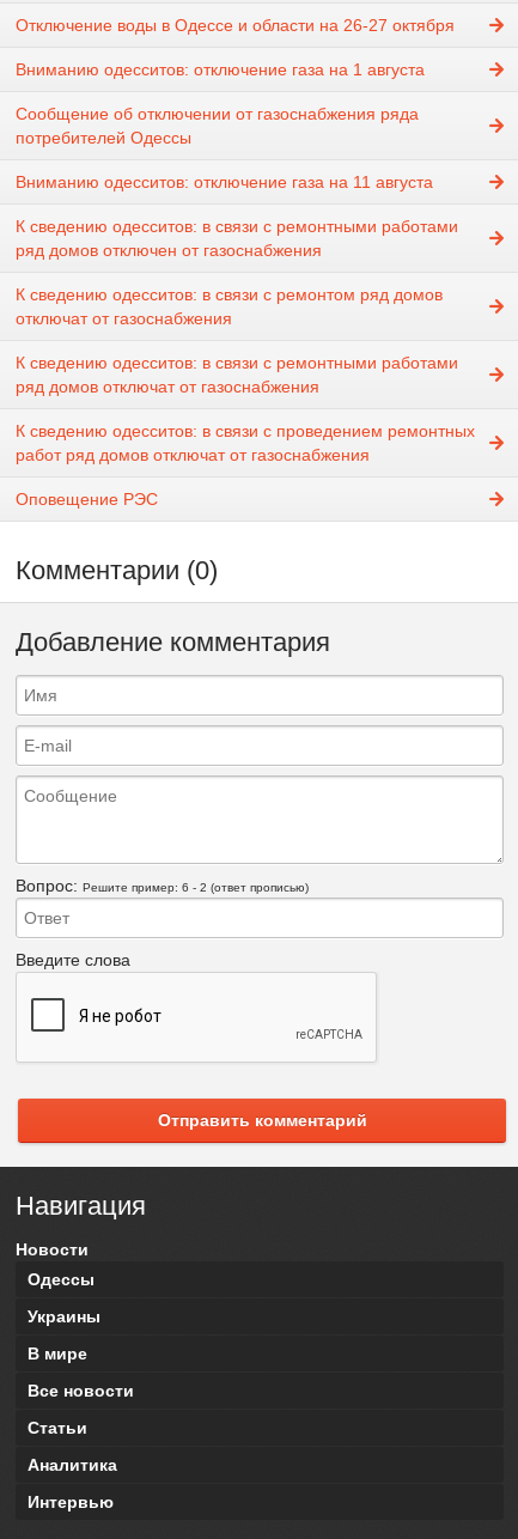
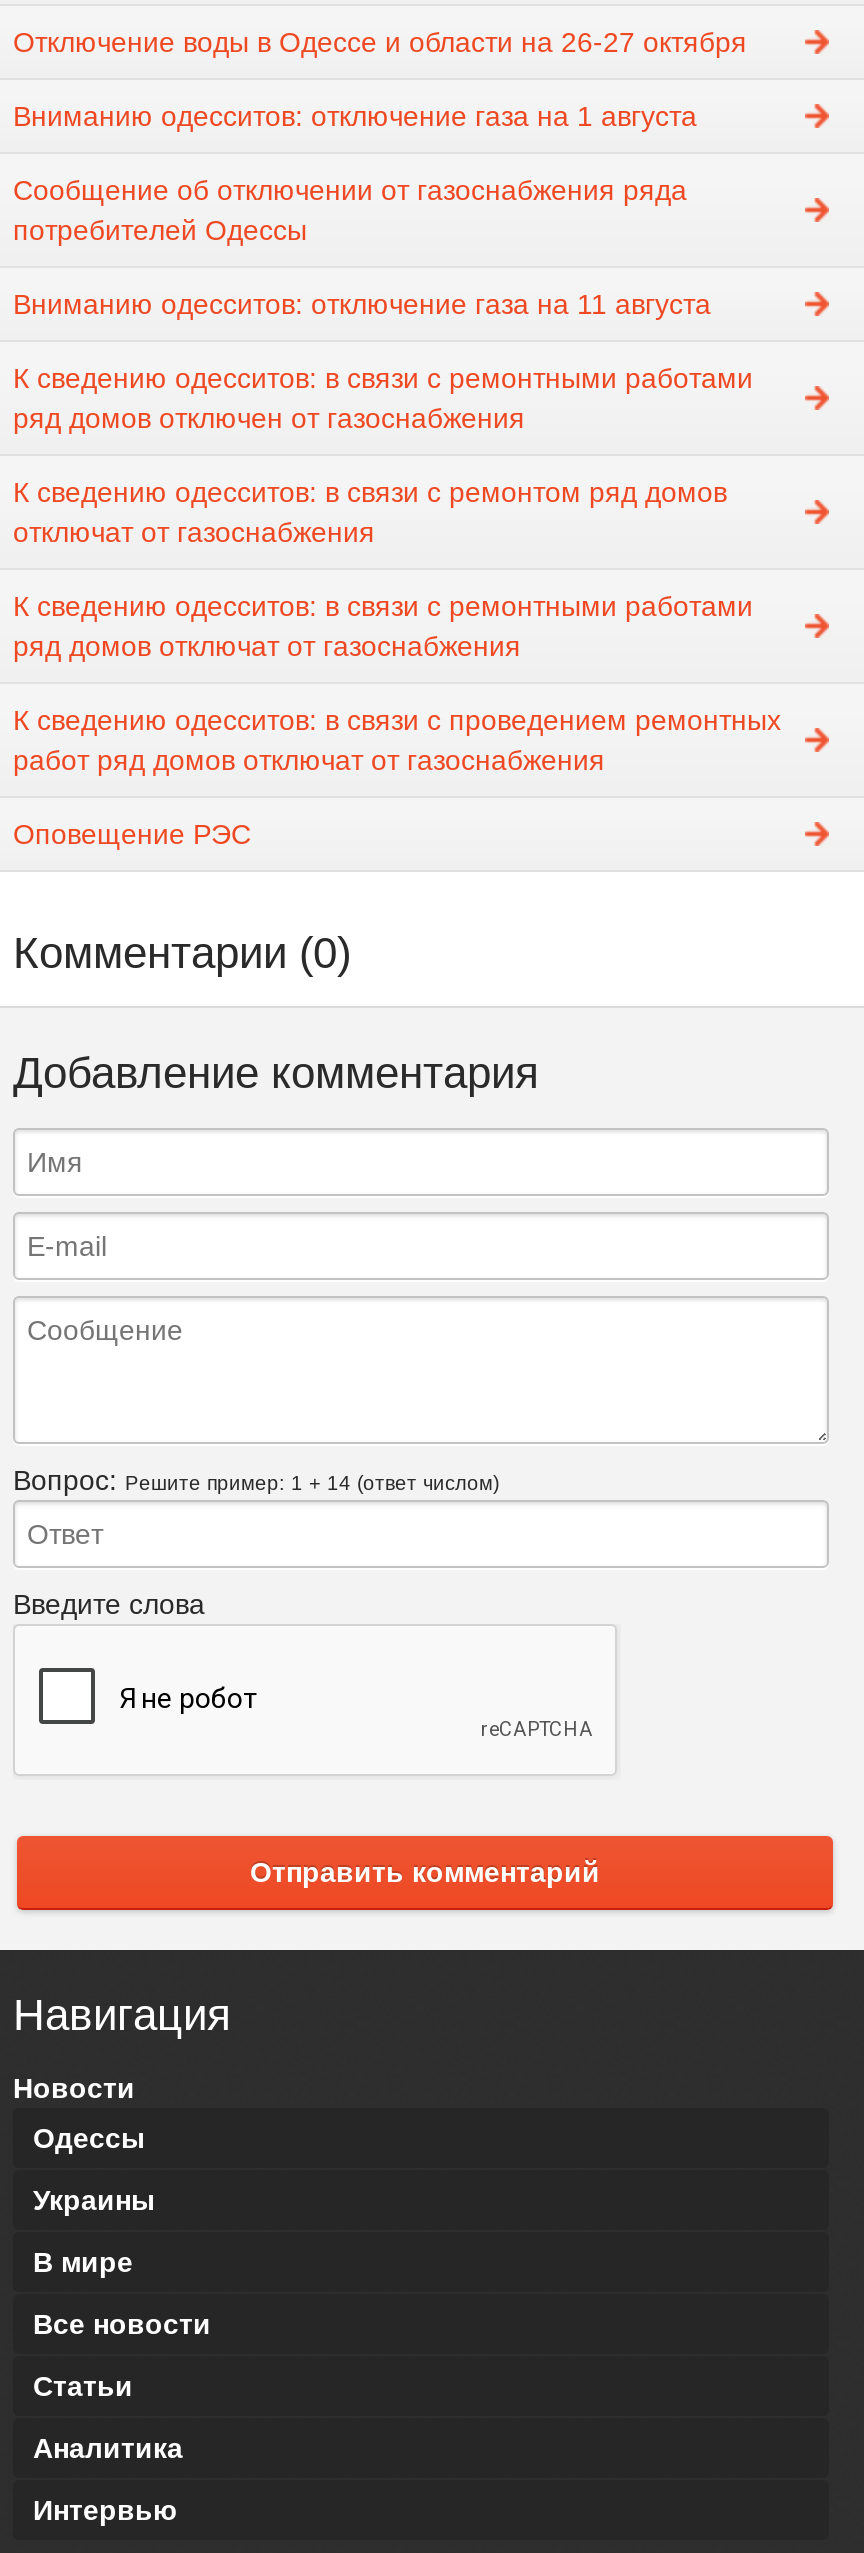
[16,876,309,895] Вопрос: Решите пример: 6 - 2 (ответ прописью) -> [13,1463,499,1495] Вопрос: Решите пример: 1 + 14 (ответ числом)

